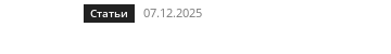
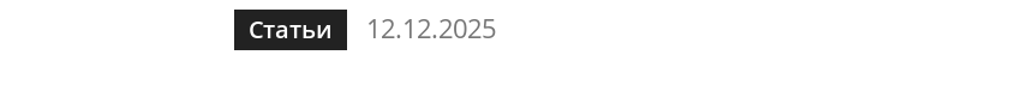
[90,4,202,21] Статьи 07.12.2025 -> [249,10,496,45] Статьи 12.12.2025

